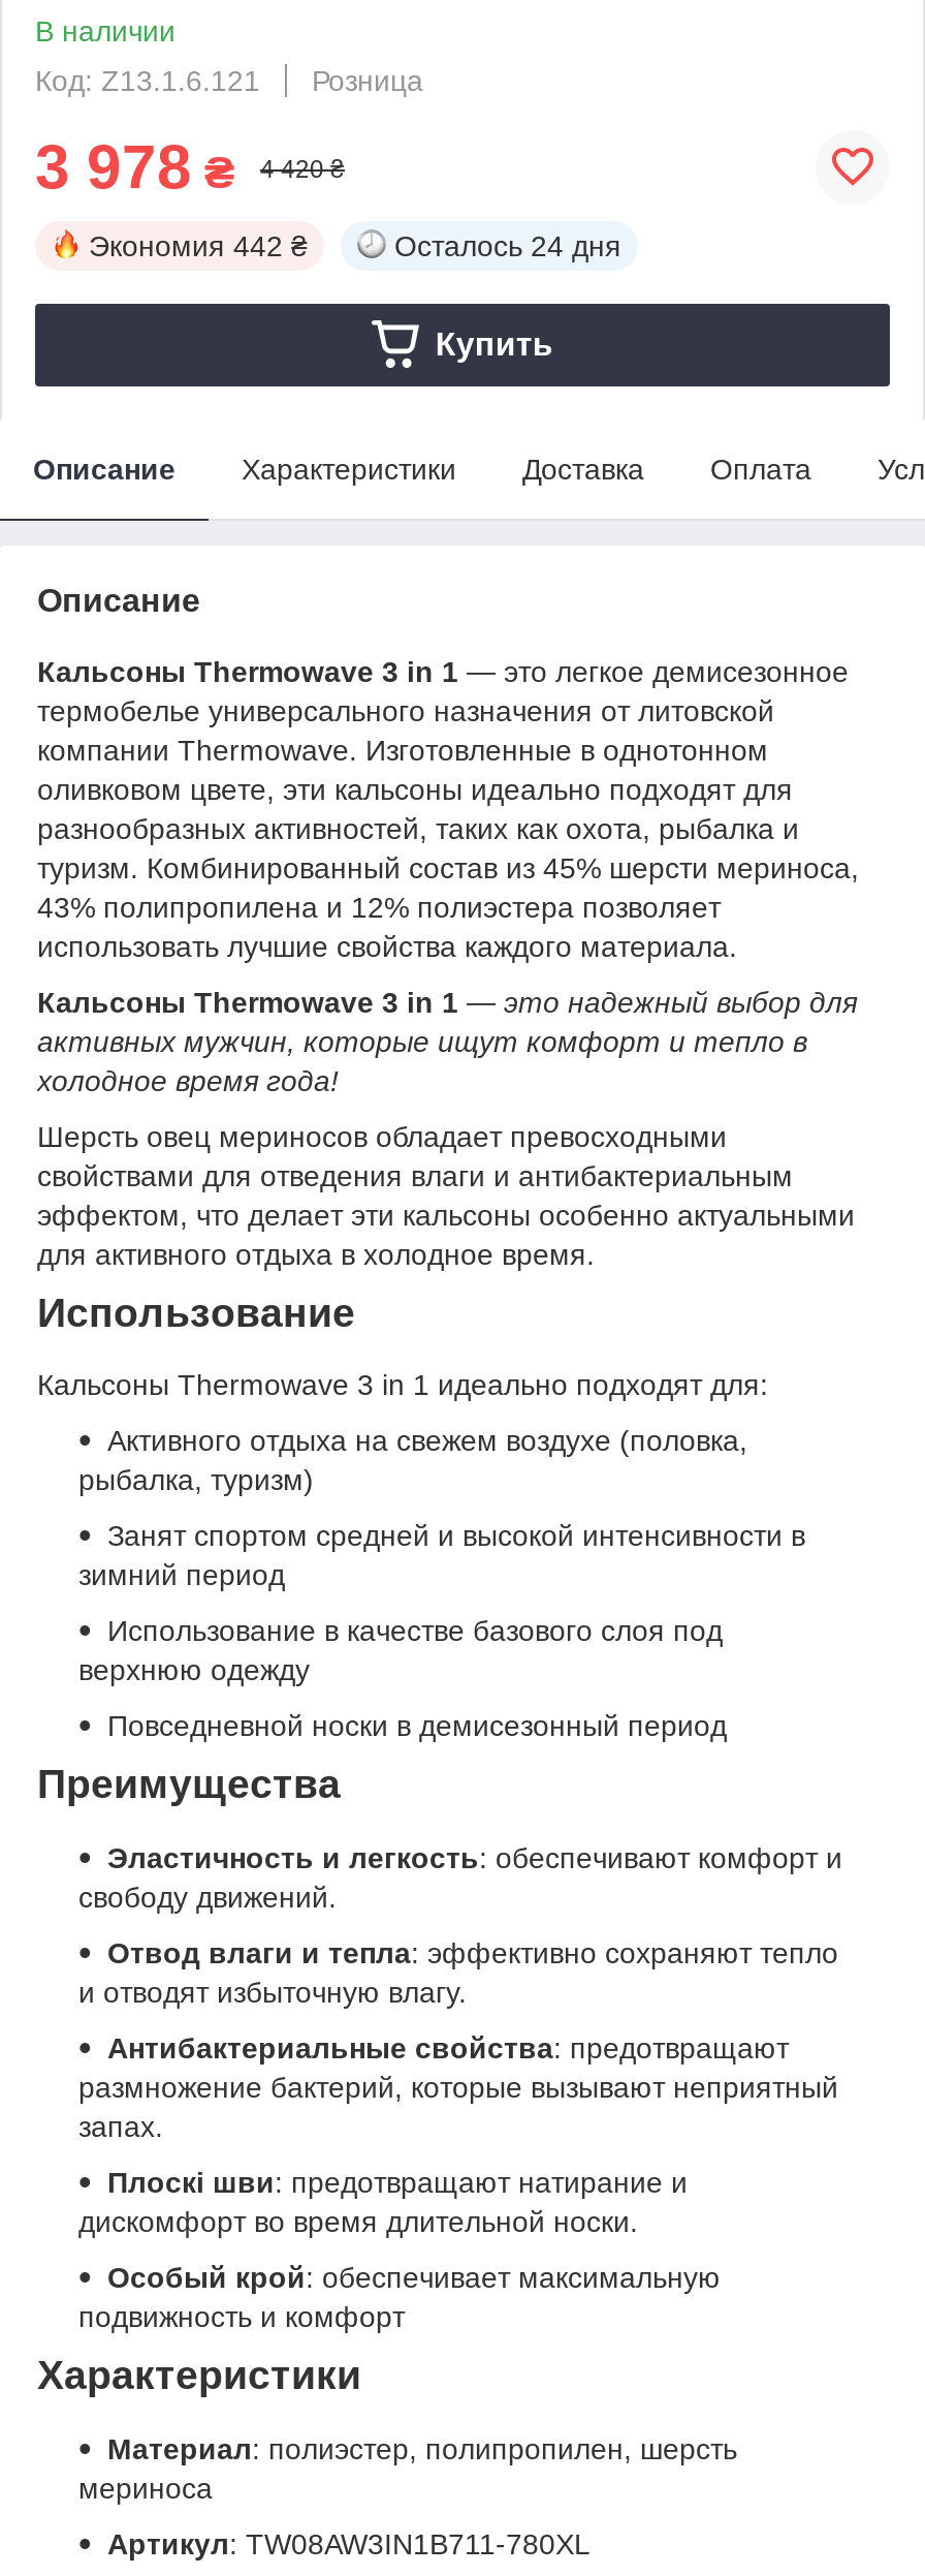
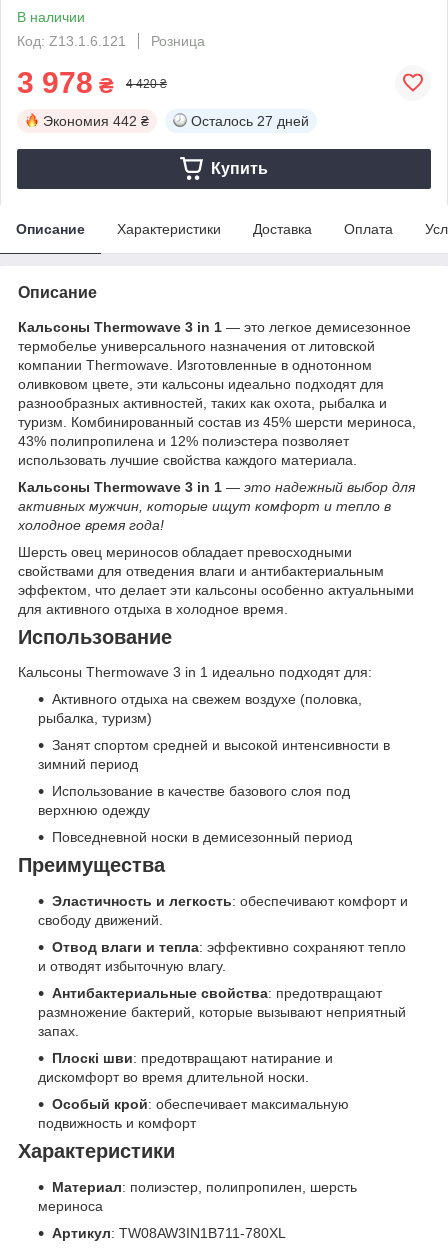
[394,229,621,262] Осталось 24 дня -> [191,113,309,129] Осталось 27 дней

